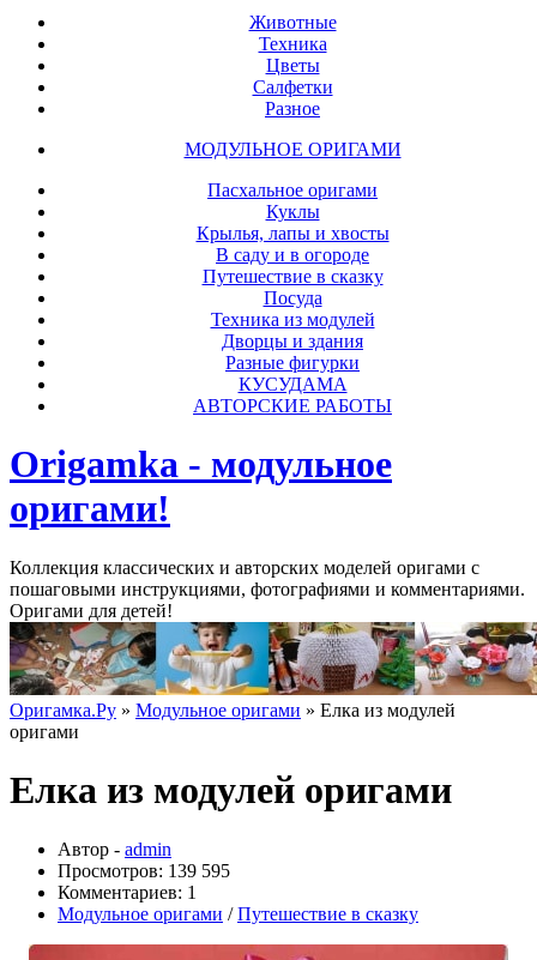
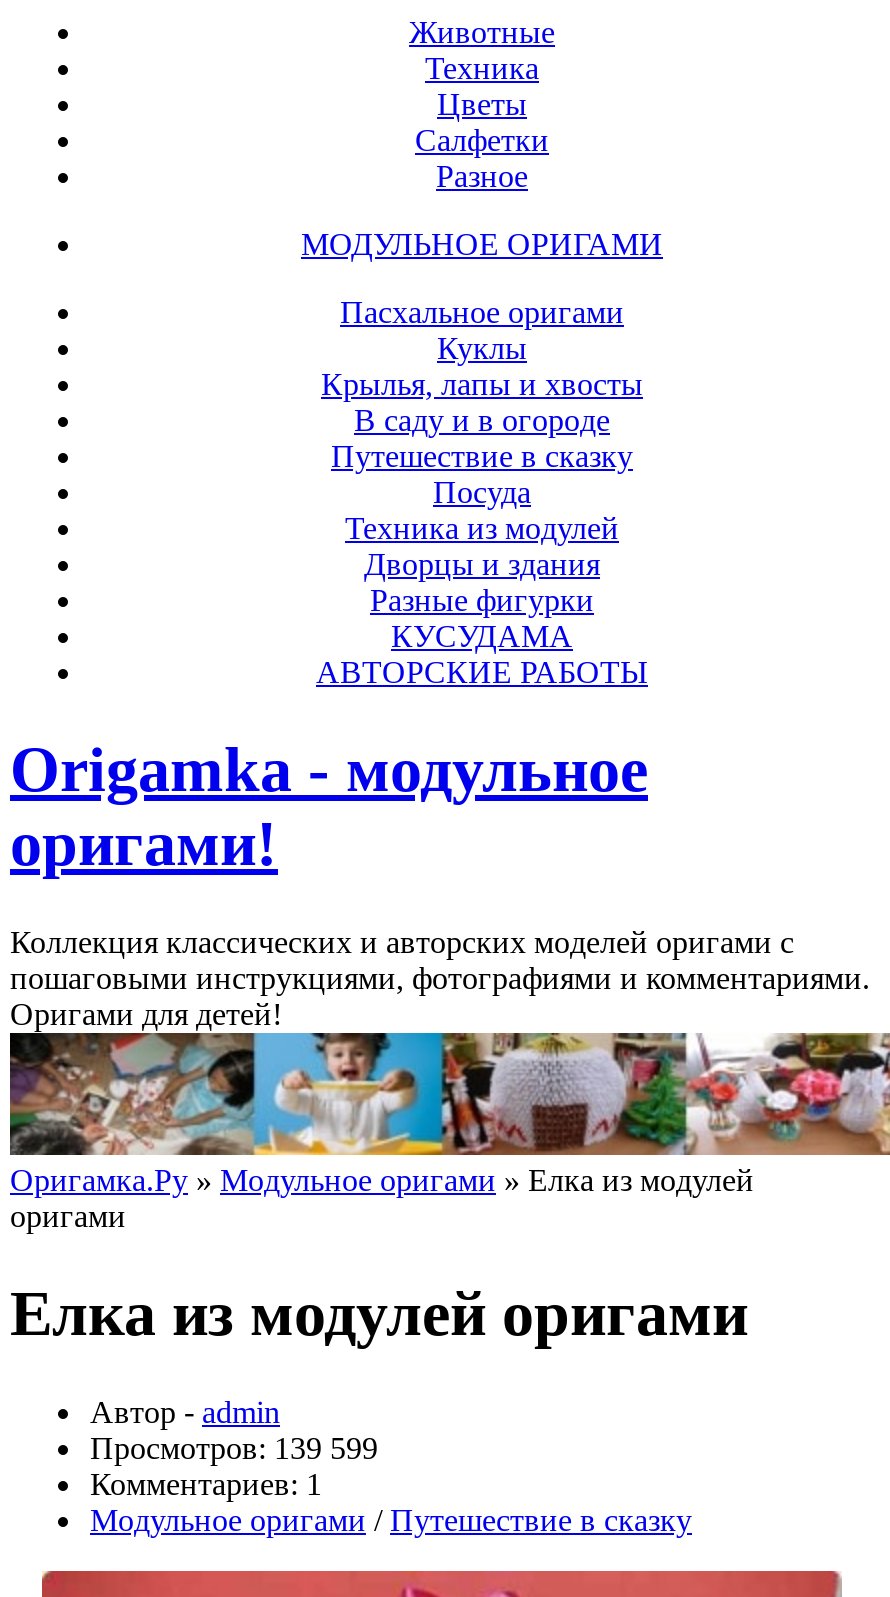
[58,860,230,881] Просмотров: 139 595 -> [90,1431,378,1465] Просмотров: 139 599

